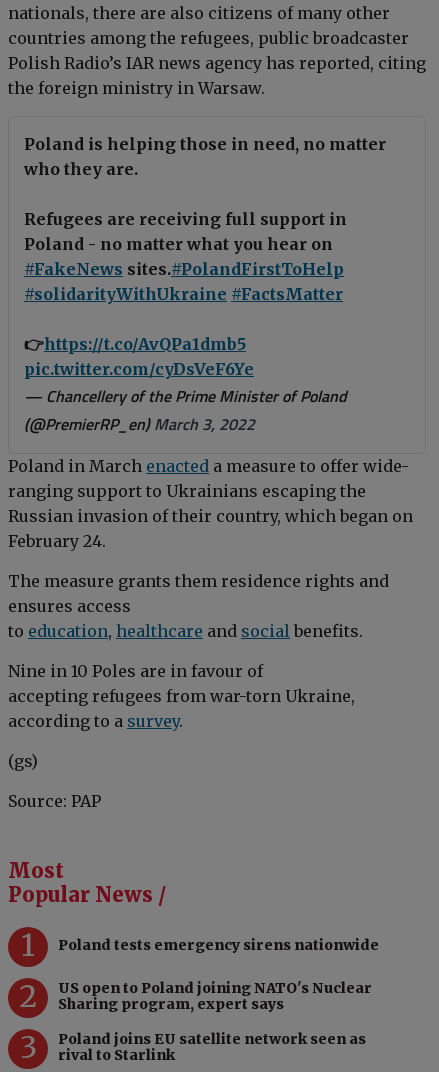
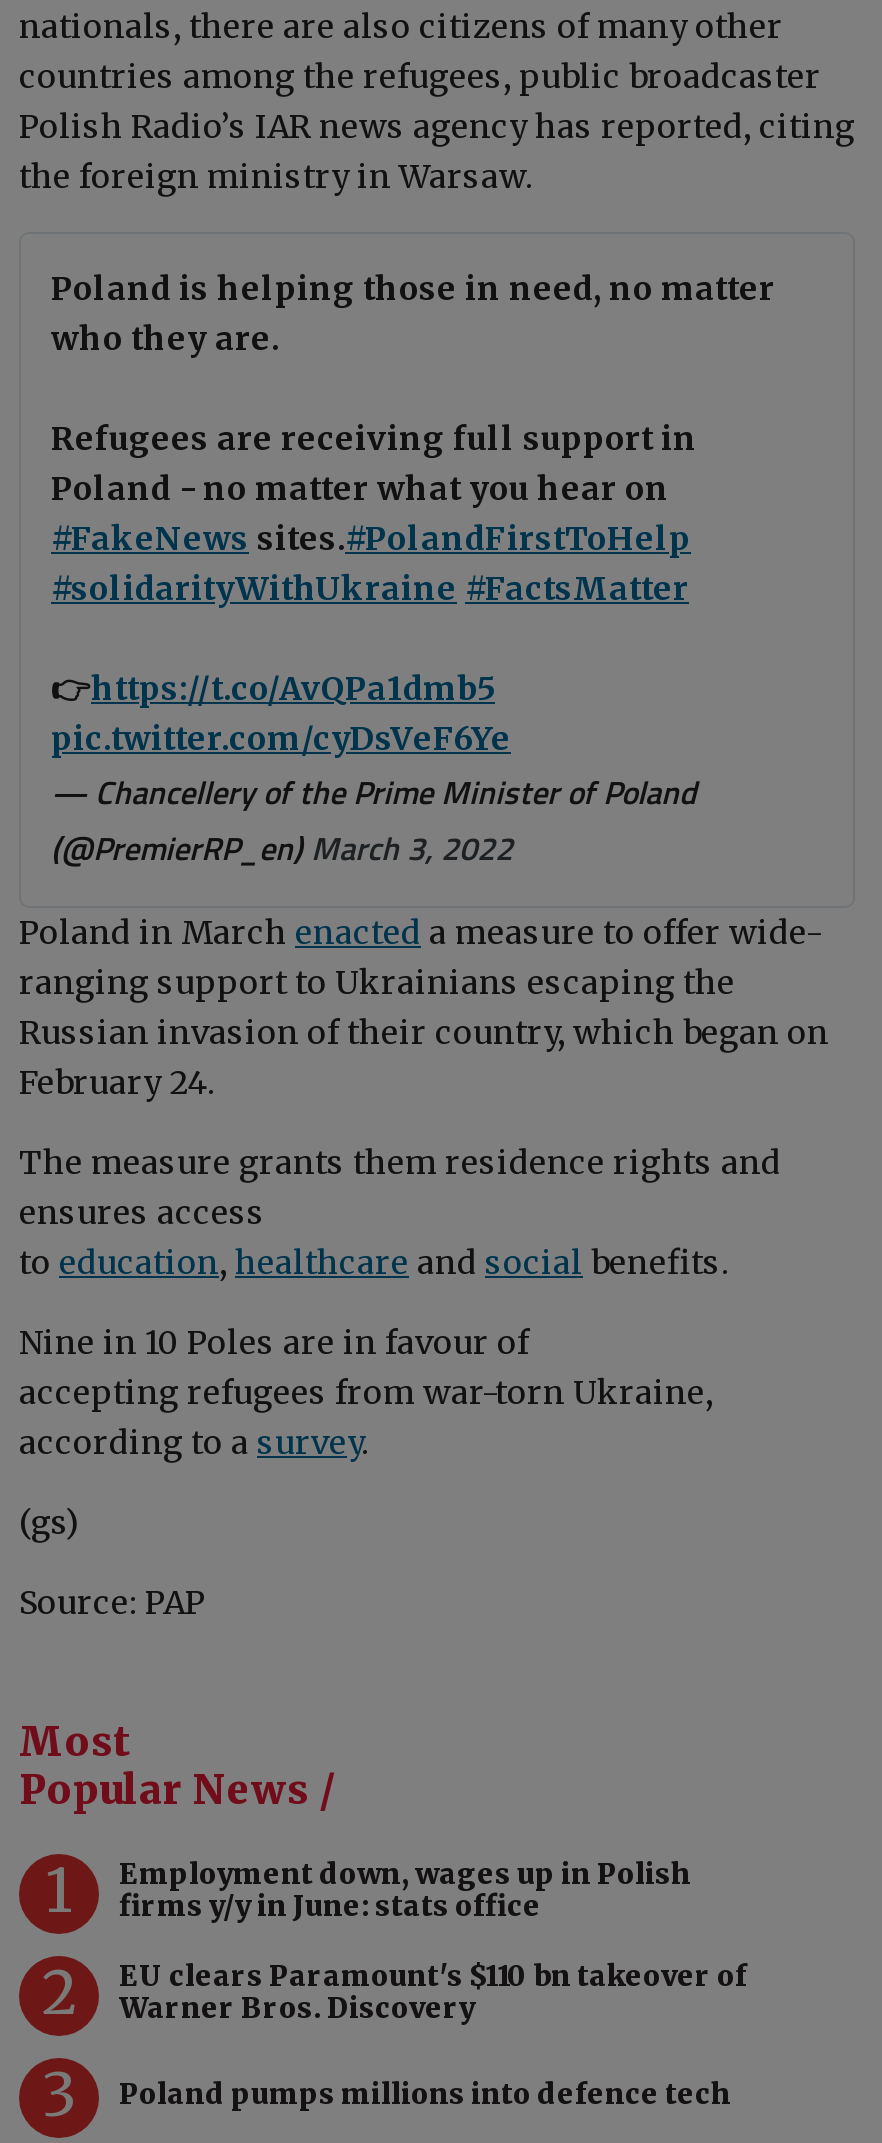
[58,936,379,954] Poland tests emergency sirens nationwide -> [119,1856,689,1924] Employment down, wages up in Polish | firms y/y in June: stats office
[58,979,372,1013] US open to Poland joining NATO's Nuclear | Sharing program, expert says -> [119,1958,747,2026] EU clears Paramount's $110 bn takeover of | Warner Bros. Discovery
[58,1030,366,1064] Poland joins EU satellite network seen as | rival to Starlink -> [119,2076,729,2112] Poland pumps millions into defence tech

